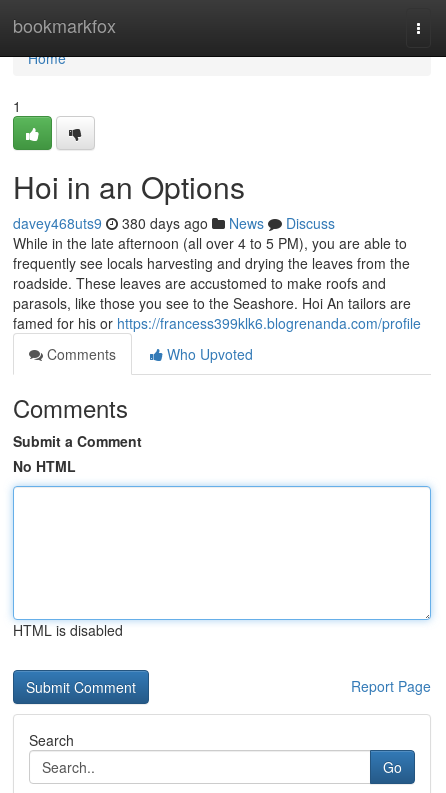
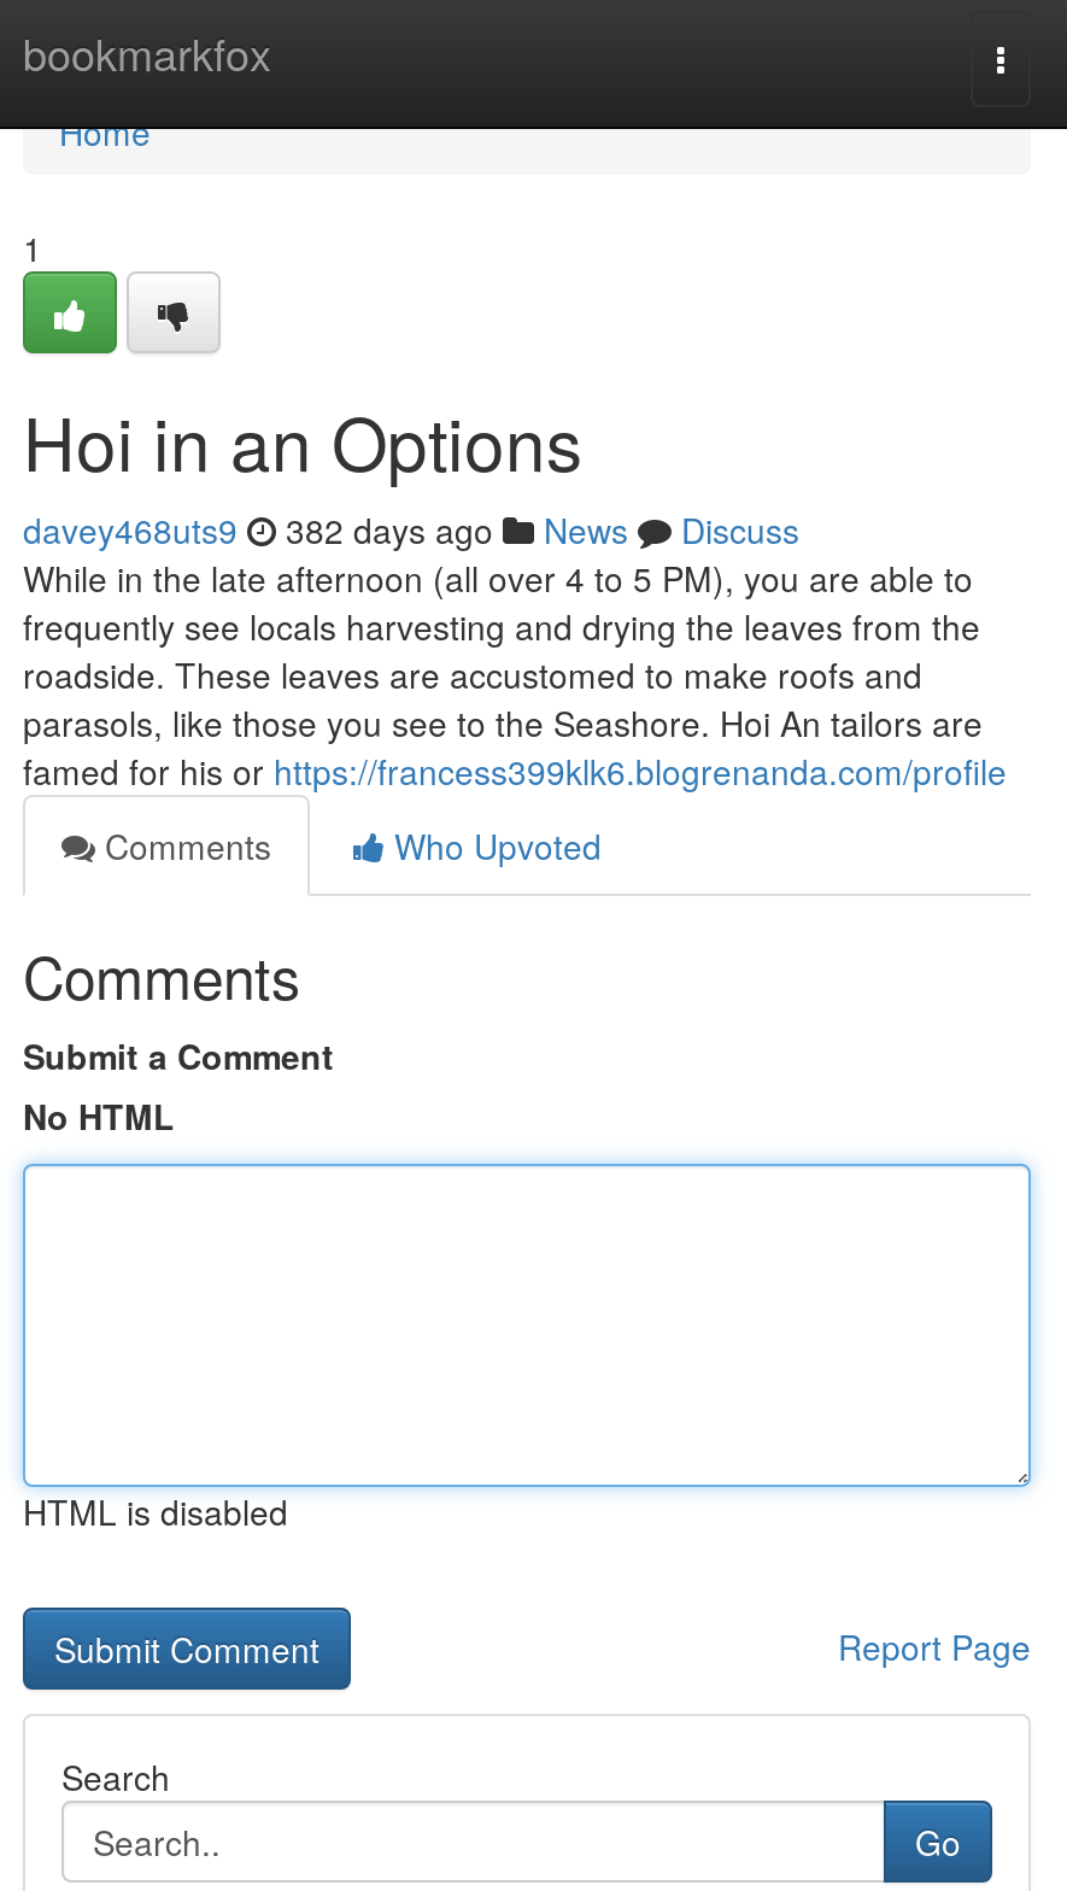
[13,213,335,233] davey468uts9 380 days ago News Discuss -> [23,505,799,554] davey468uts9 382 days ago News Discuss

